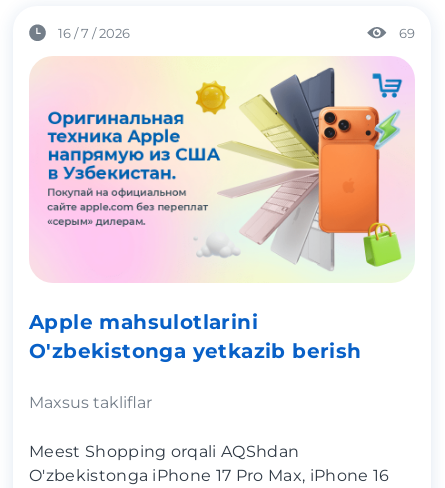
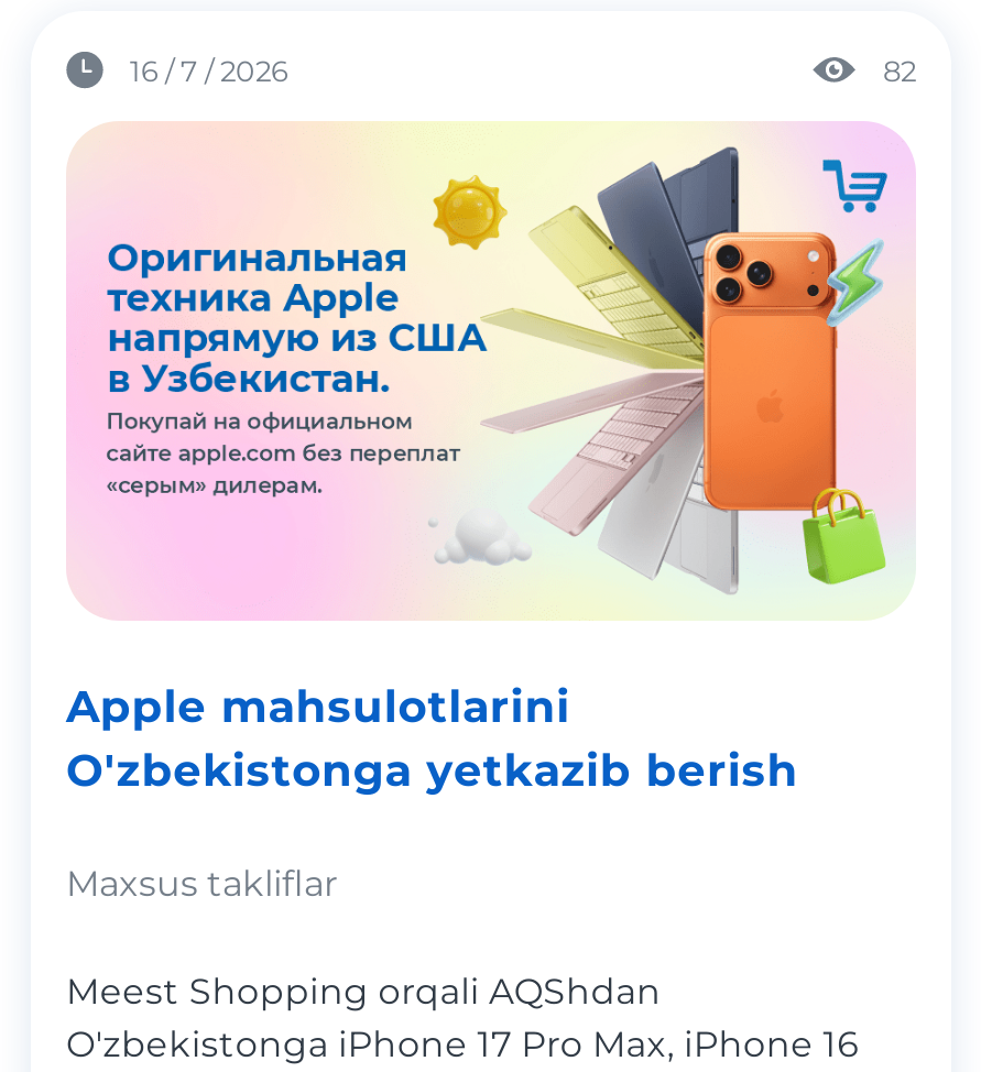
[399,25,415,41] 69 -> [883,53,916,88] 82

